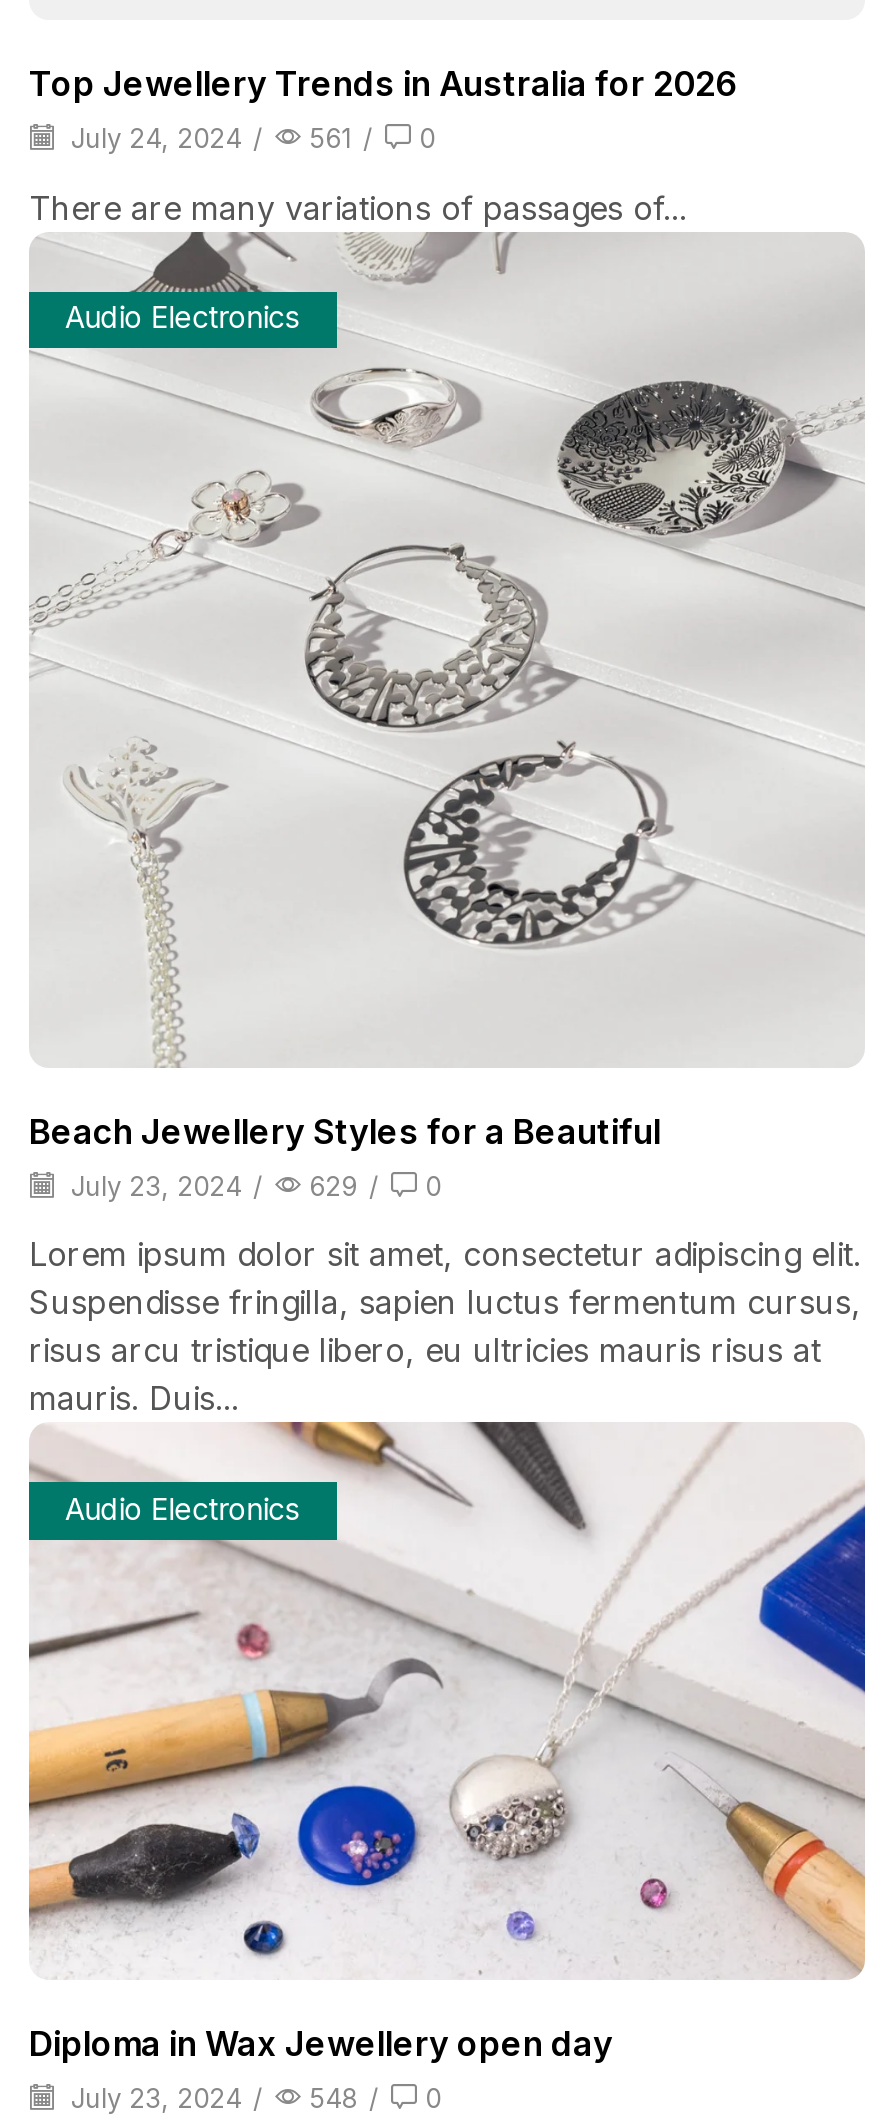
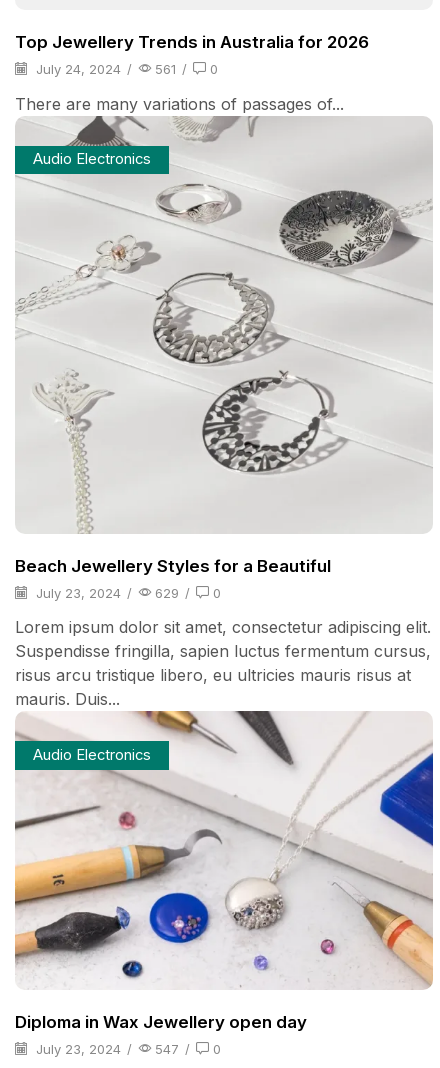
[63,2082,441,2114] July 23, 2024 / 548 / 0 -> [32,1041,221,1057] July 23, 2024 / 547 / 0

